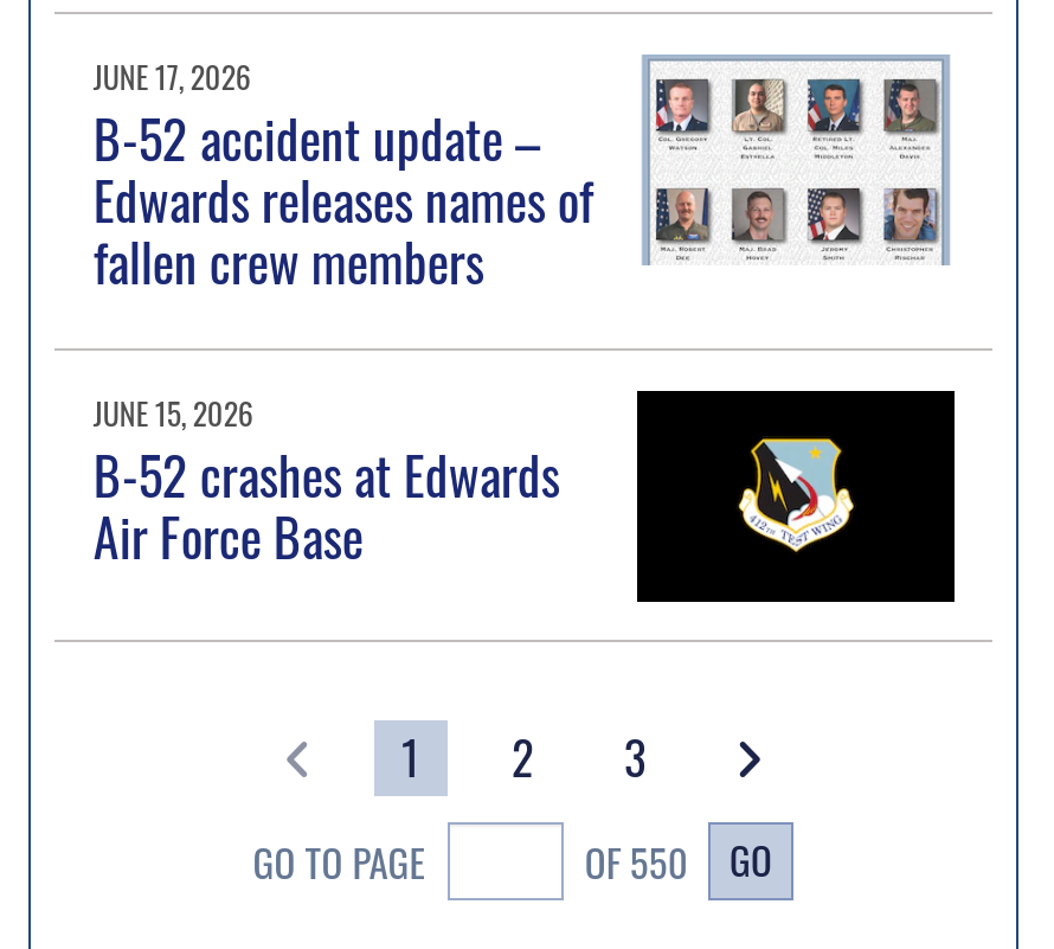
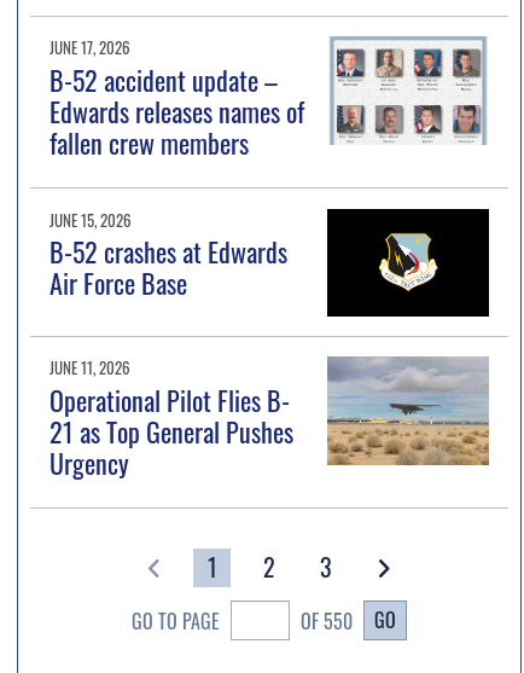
none -> [50,356,490,482] [image] | JUNE 11, 2026 | Operational Pilot Flies B- | 21 as Top General Pushes | Urgency

